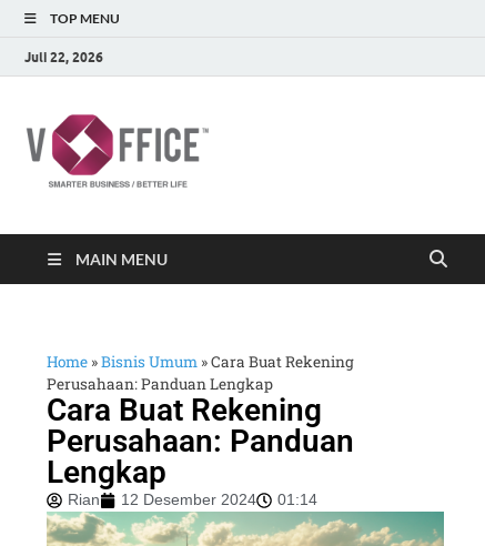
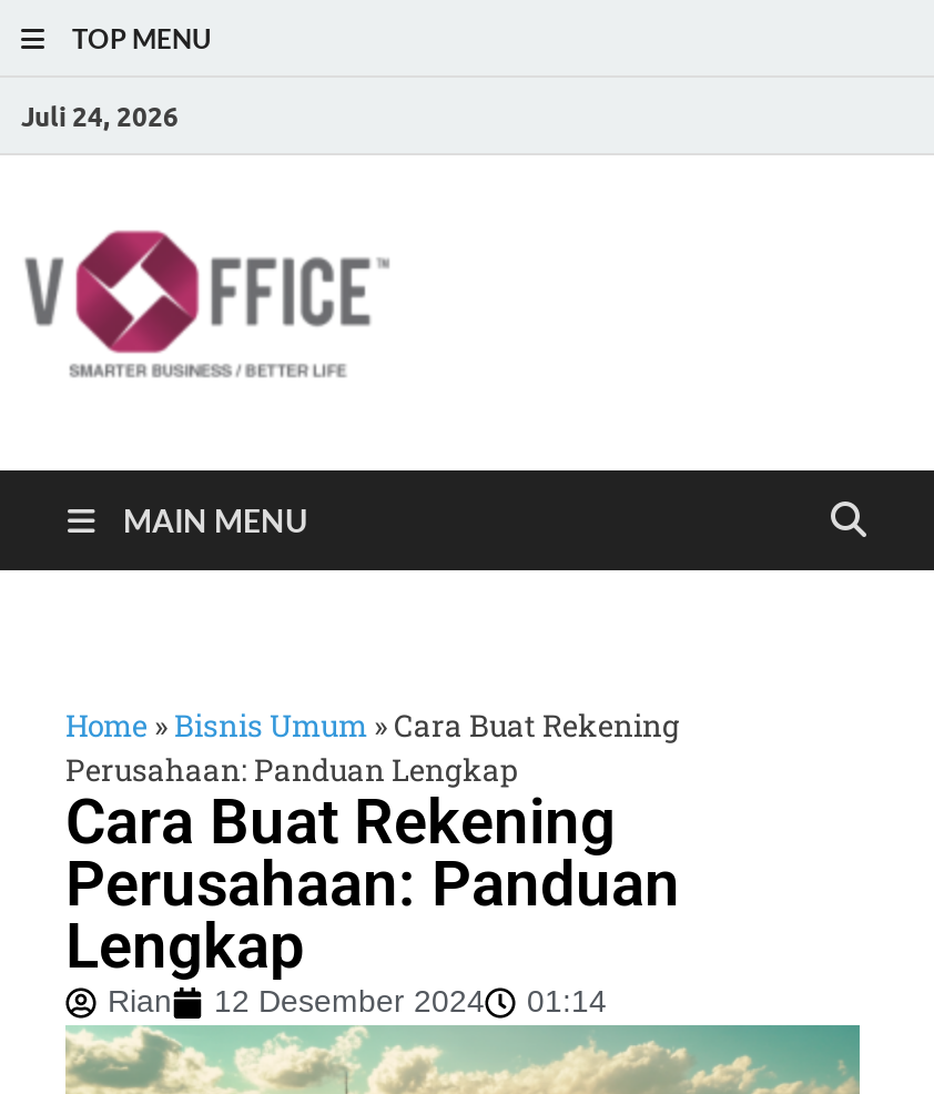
[24,48,103,65] Juli 22, 2026 -> [21,99,179,132] Juli 24, 2026

